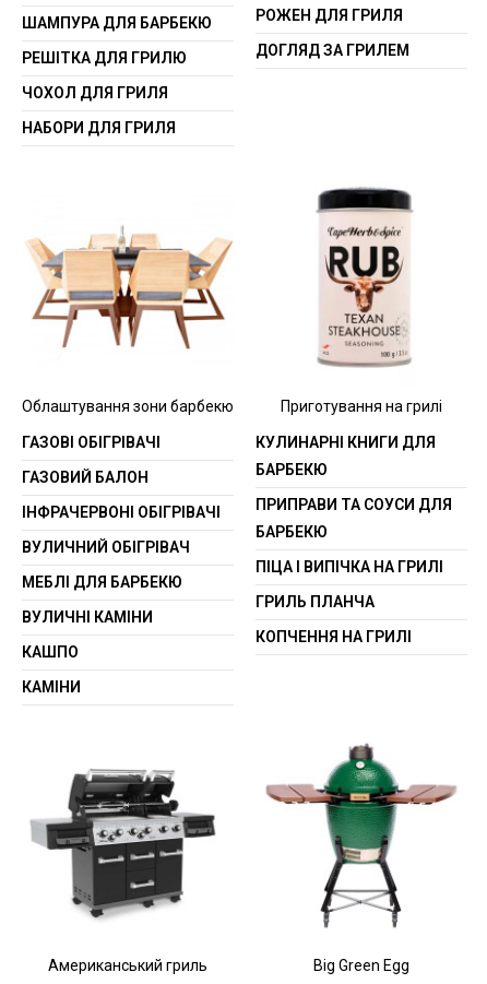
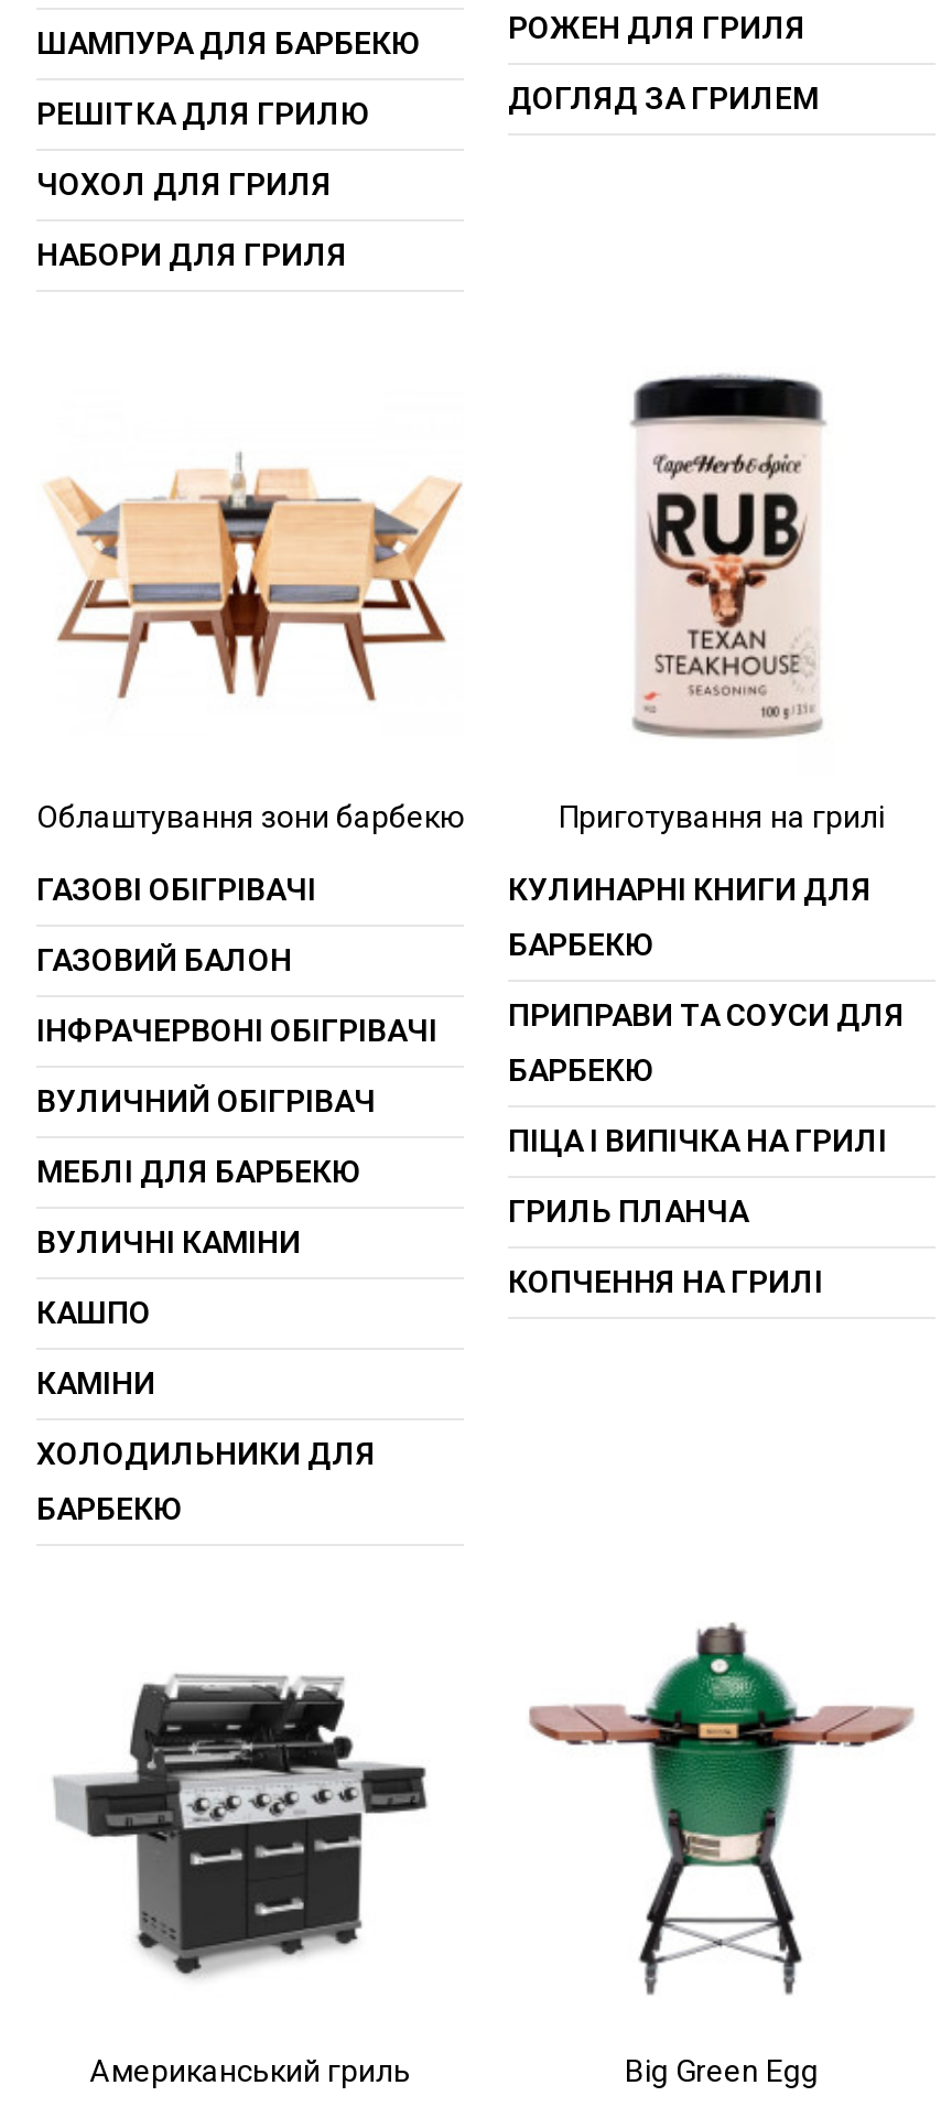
none -> [36,1437,376,1527] ХОЛОДИЛЬНИКИ ДЛЯ | БАРБЕКЮ

